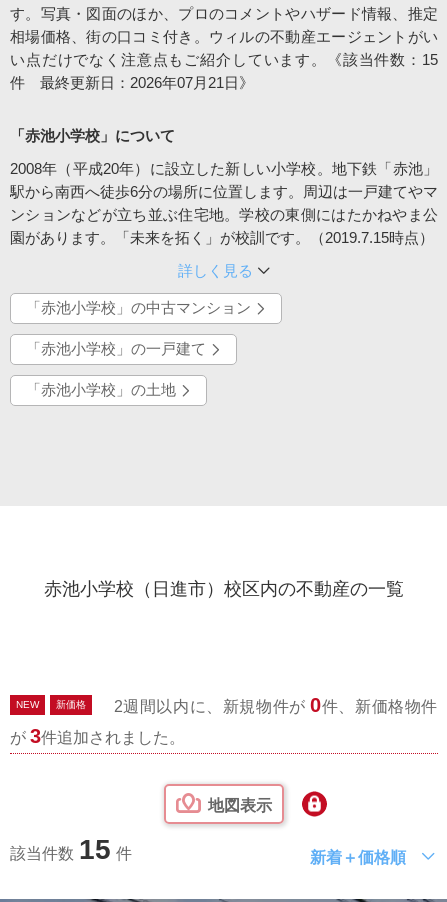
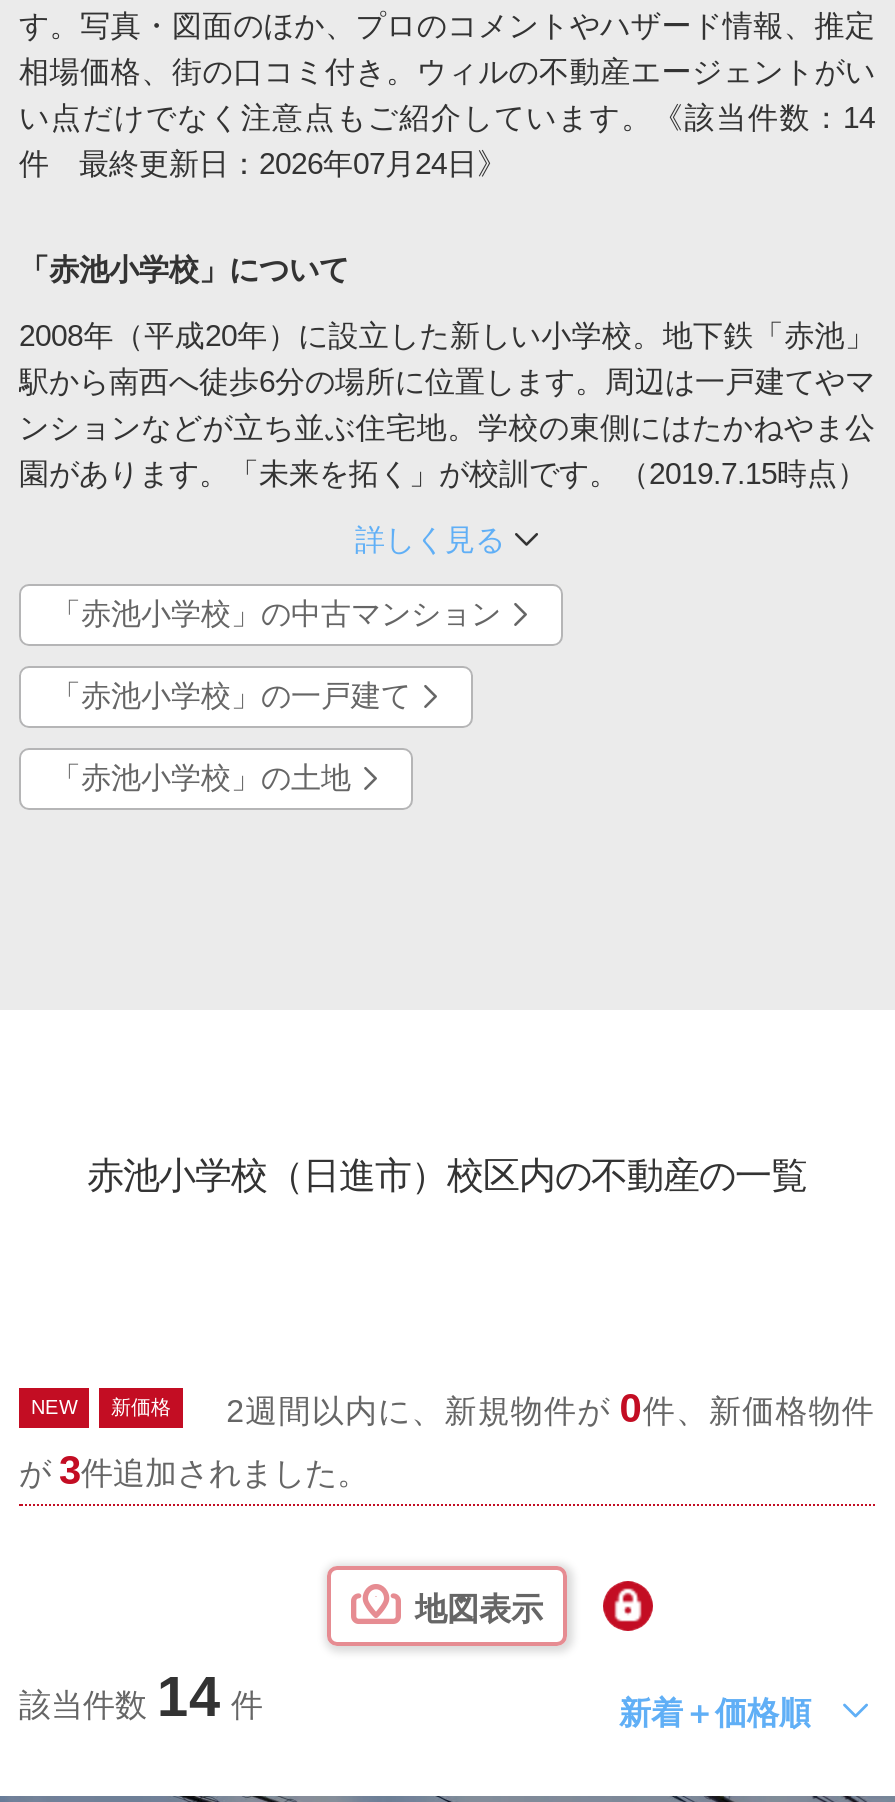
[10,52,438,68] い点だけでなく注意点もご紹介しています。《該当件数：15 -> [19,101,875,133] い点だけでなく注意点もご紹介しています。《該当件数：14
[10,75,254,91] 件 最終更新日：2026年07月21日》 -> [19,147,507,179] 件 最終更新日：2026年07月24日》
[10,834,132,865] 該当件数 15 件 -> [19,1665,263,1727] 該当件数 14 件

